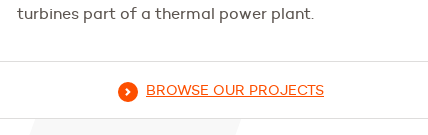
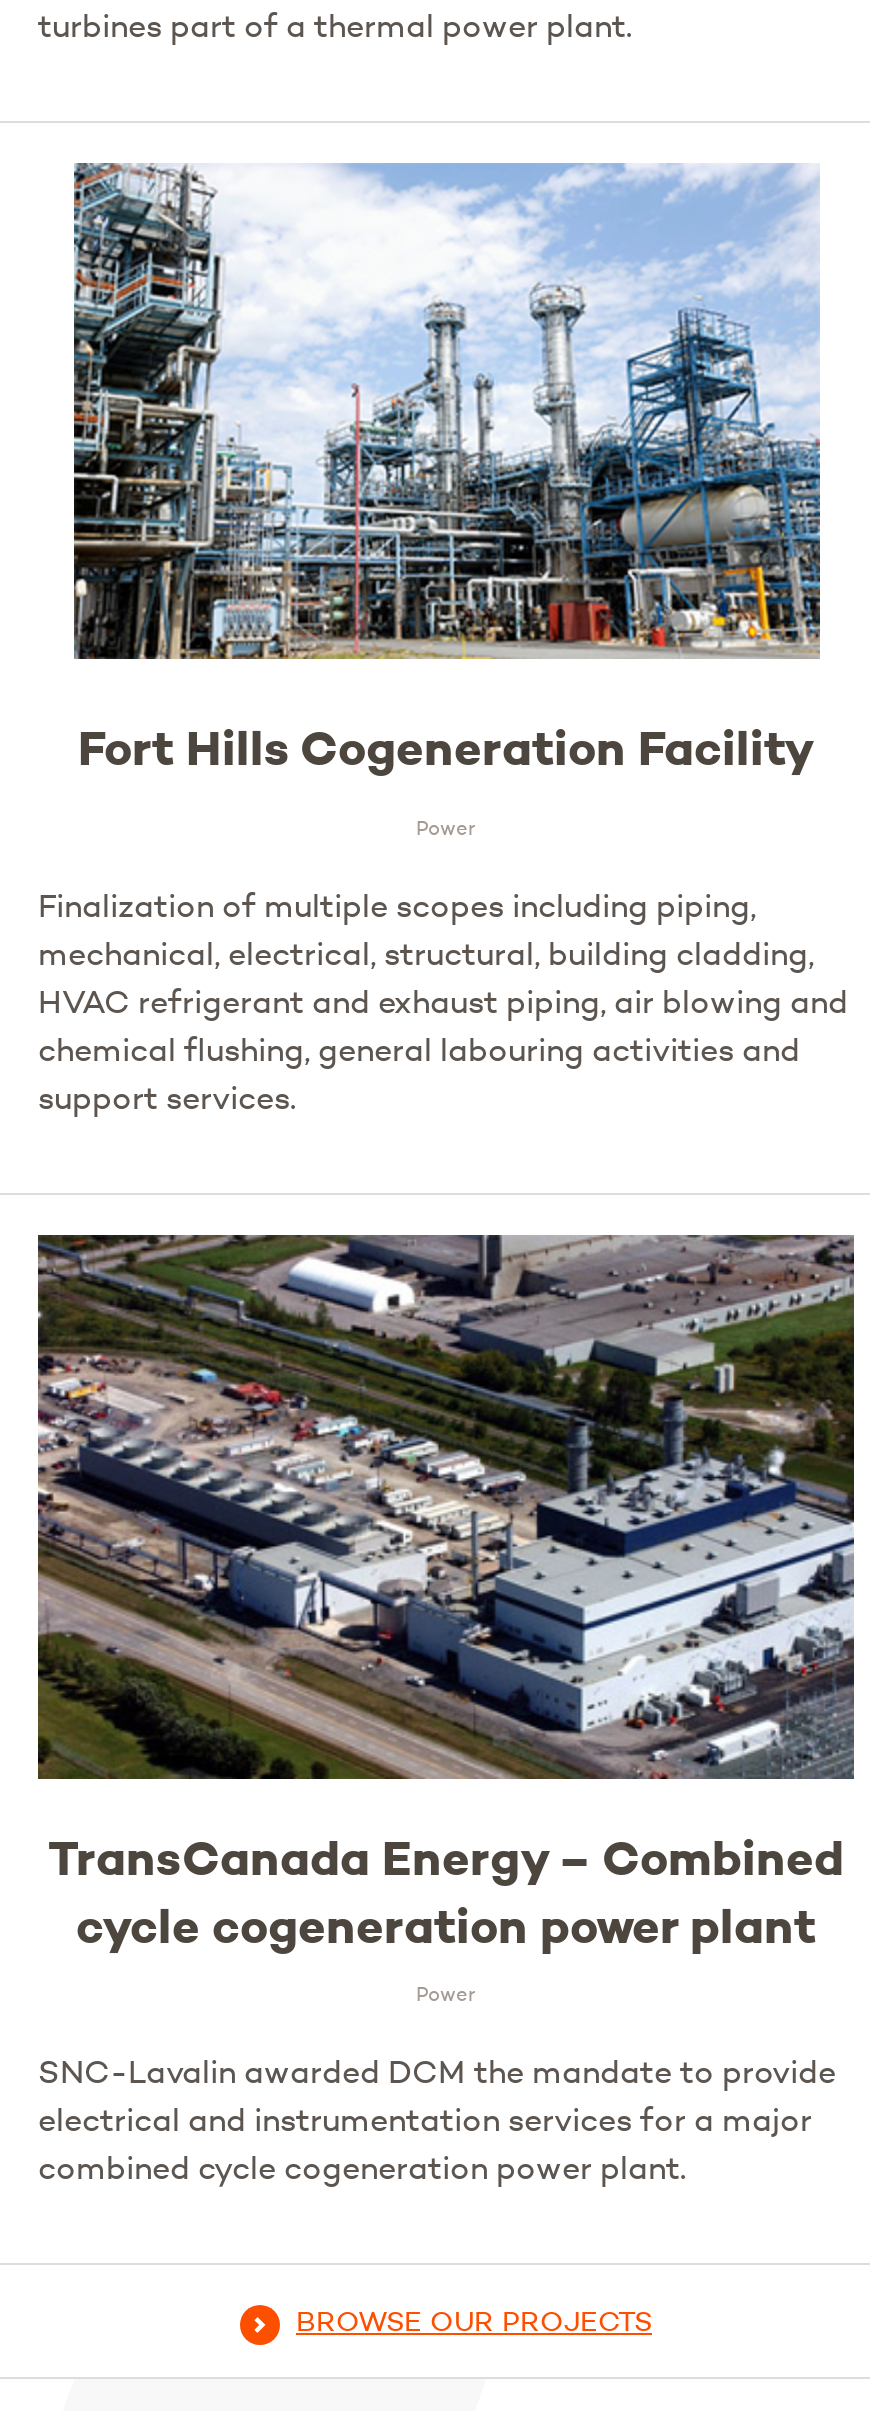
none -> [36,1234,856,2186] [image] | TransCanada Energy – Combined | cycle cogeneration power plant | Power | SNC-Lavalin awarded DCM the mandate to provide | electrical and instrumentation services for a major | combined cycle cogeneration power plant.
none -> [38,162,848,1117] [image] | Fort Hills Cogeneration Facility | Power | Finalization of multiple scopes including piping, | mechanical, electrical, structural, building cladding, | HVAC refrigerant and exhaust piping, air blowing and | chemical flushing, general labouring activities and | support services.

